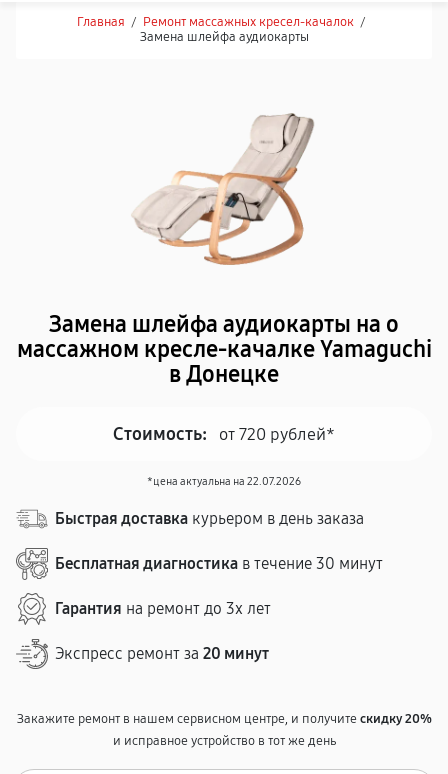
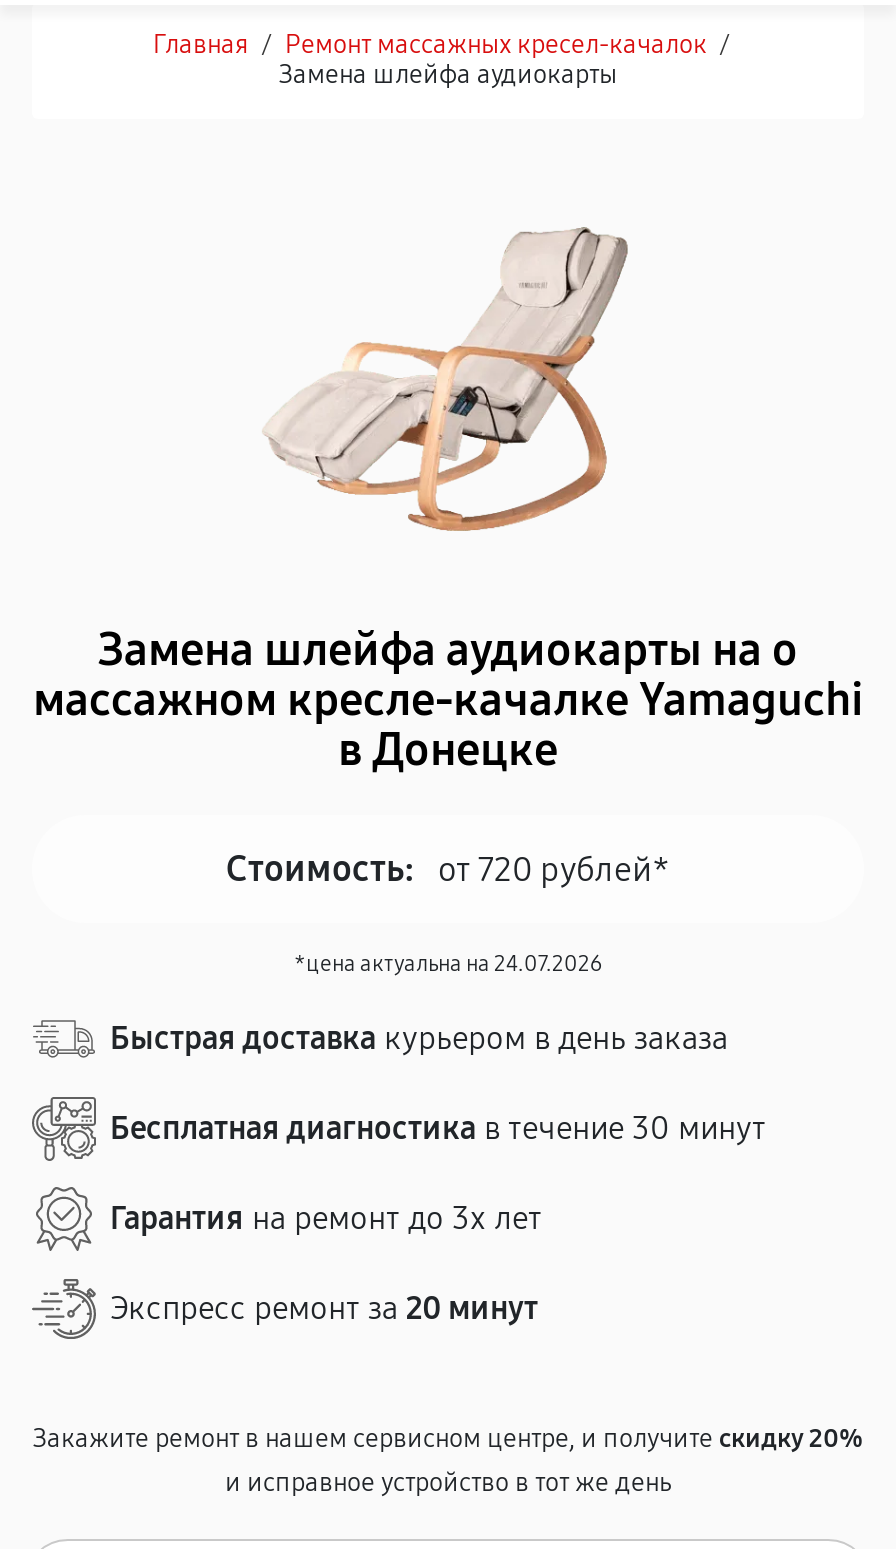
[147,475,301,488] *цена актуальна на 22.07.2026 -> [294,951,602,977] *цена актуальна на 24.07.2026

